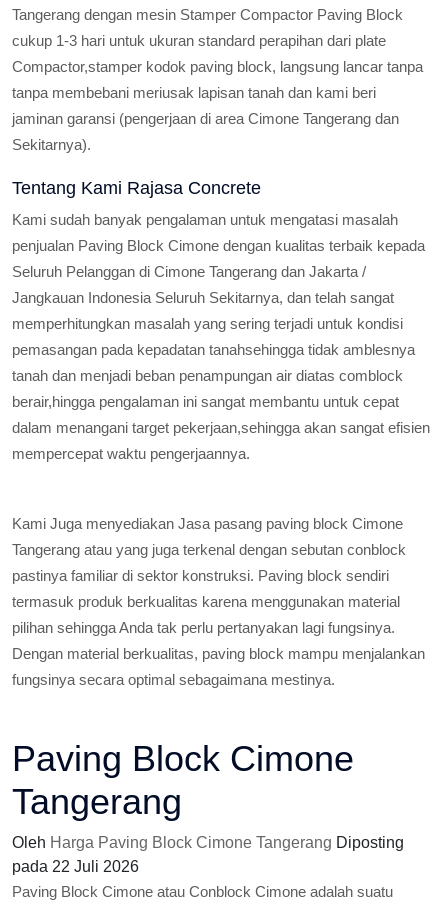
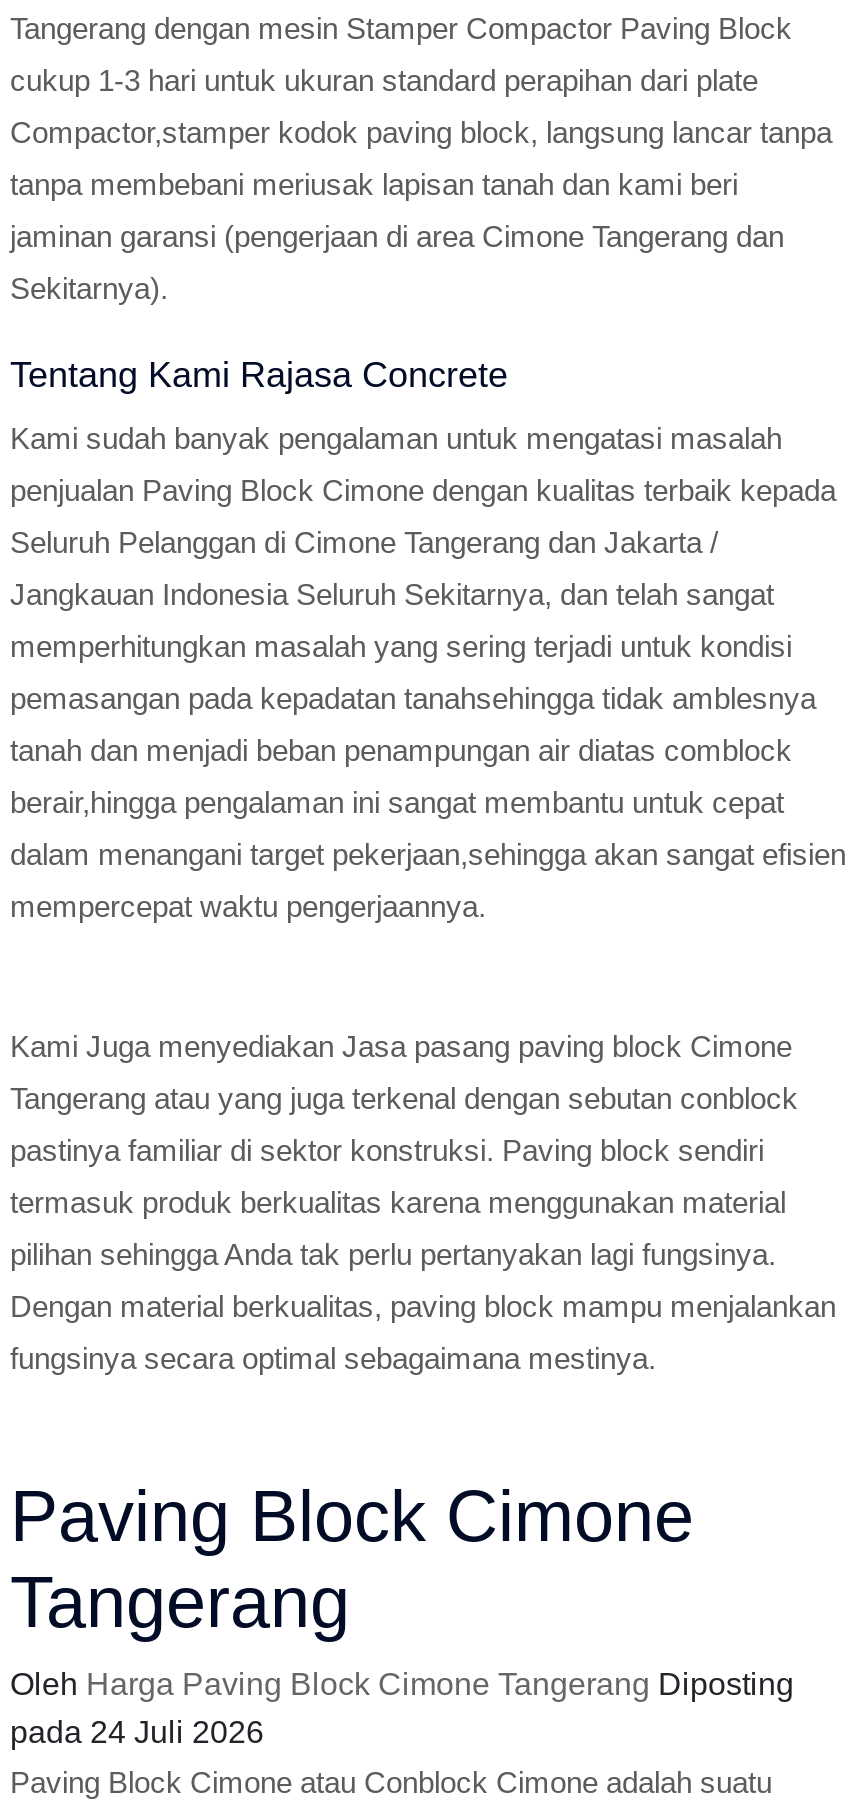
[12,858,139,875] pada 22 Juli 2026 -> [10,1715,264,1749] pada 24 Juli 2026

